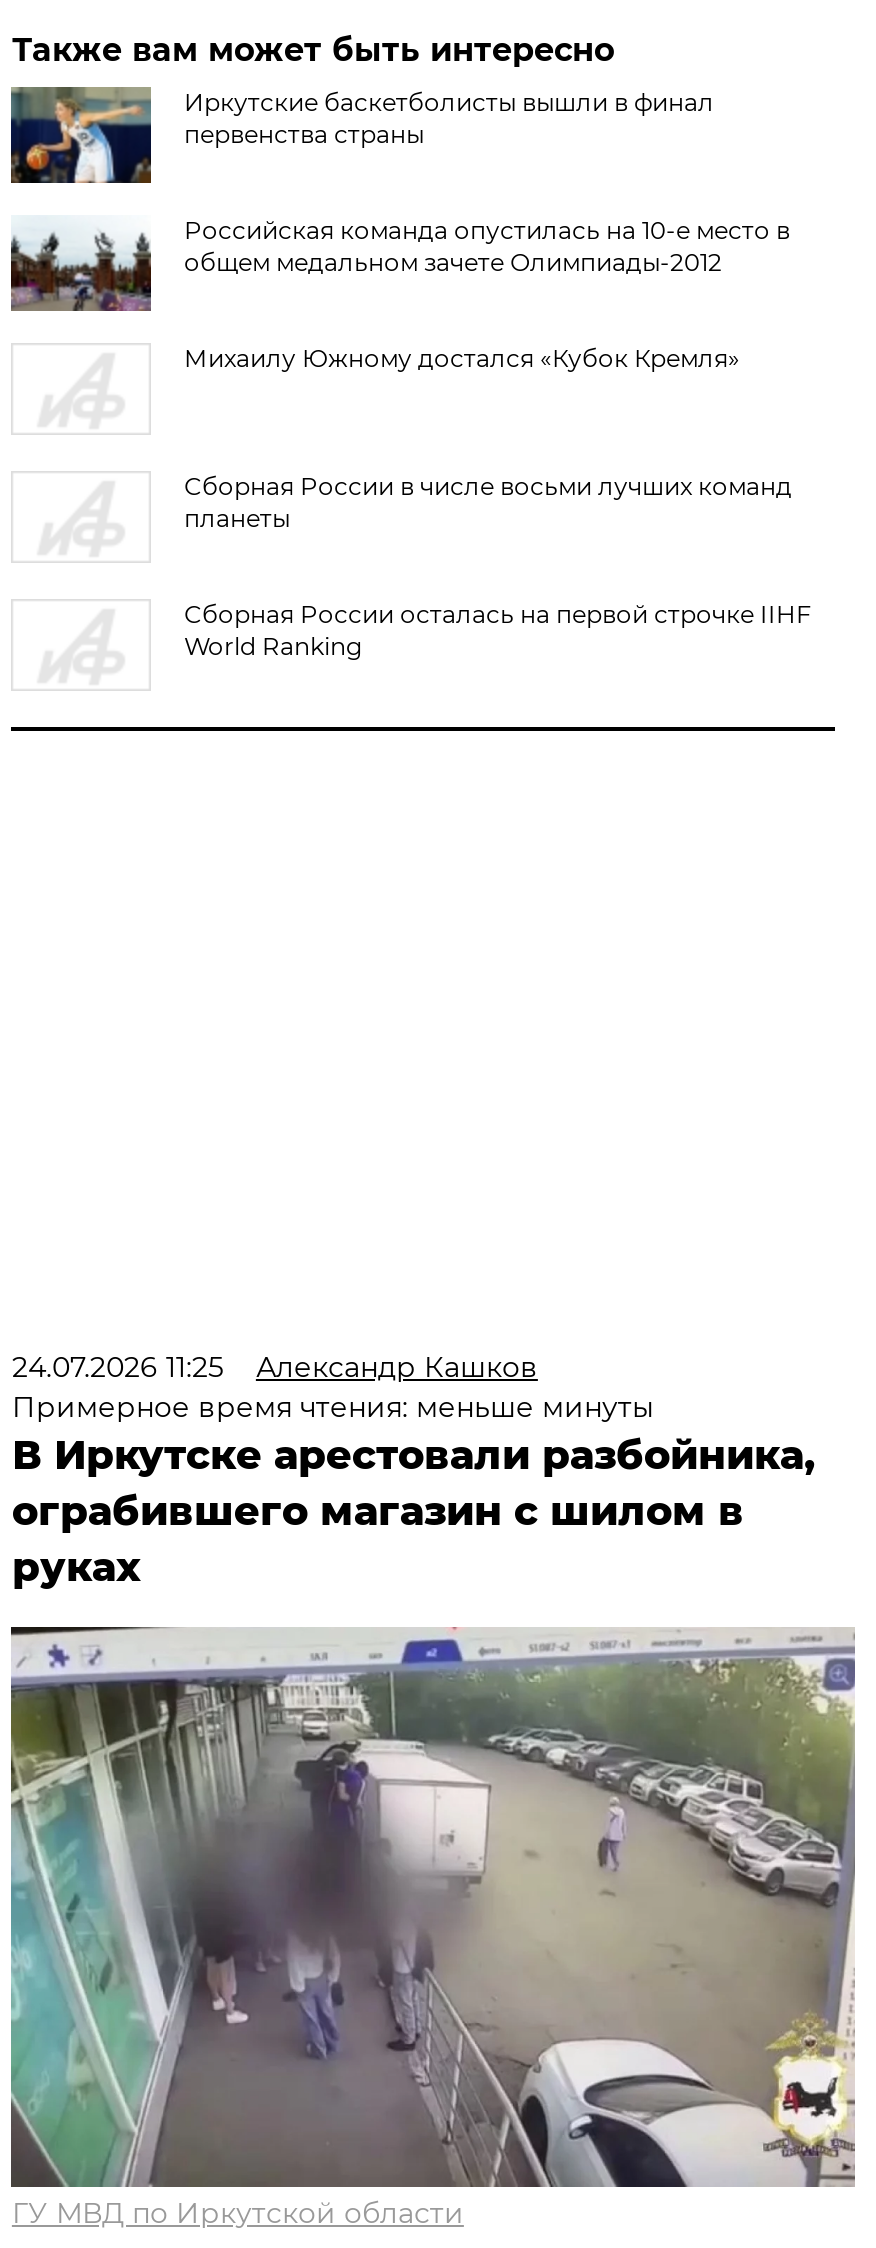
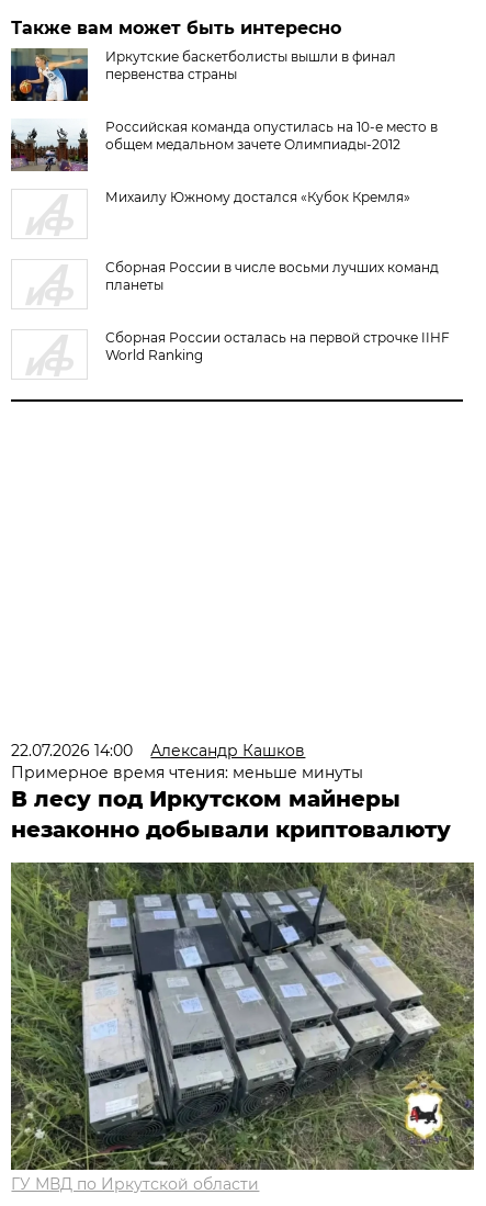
[12,1349,538,1385] 24.07.2026 11:25 Александр Кашков -> [11,741,305,760] 22.07.2026 14:00 Александр Кашков
[12,1431,816,1591] В Иркутске арестовали разбойника, | ограбившего магазин с шилом в | руках -> [11,786,451,843] В лесу под Иркутском майнеры | незаконно добывали криптовалюту
[9,1625,855,2189] [image] -> [10,861,475,1171] [image]

